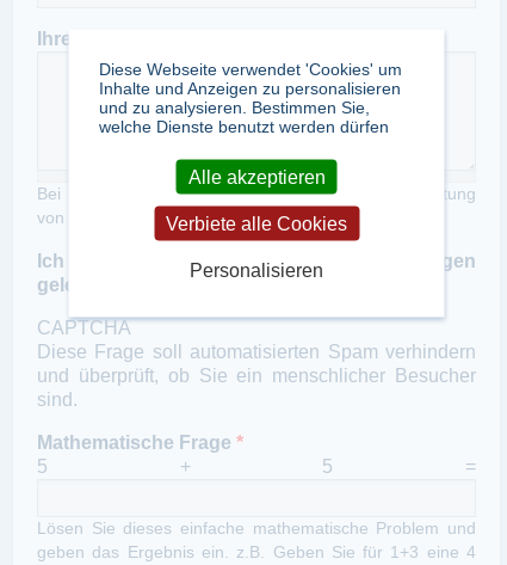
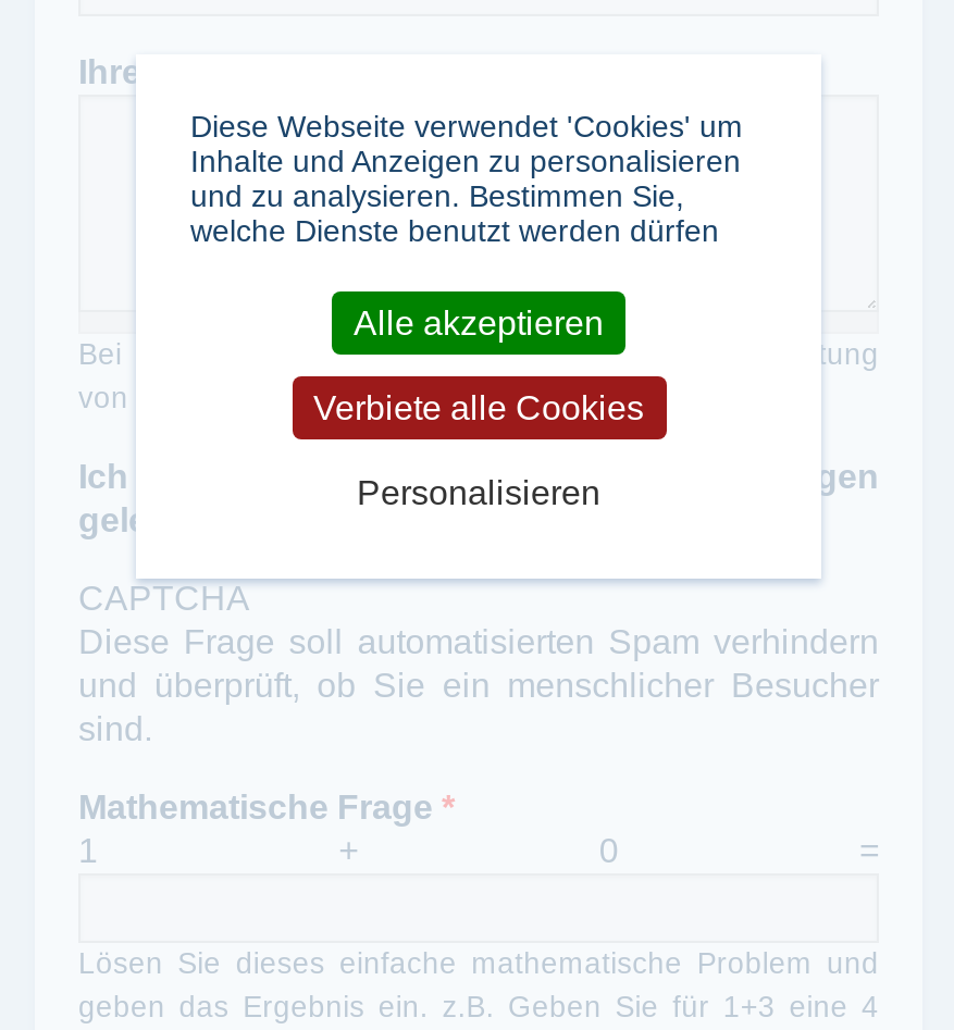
[37,457,476,477] 5 + 5 = -> [78,833,879,870] 1 + 0 =

